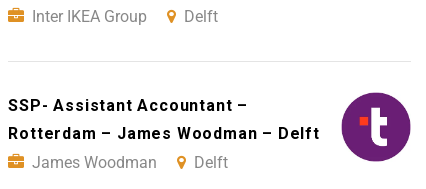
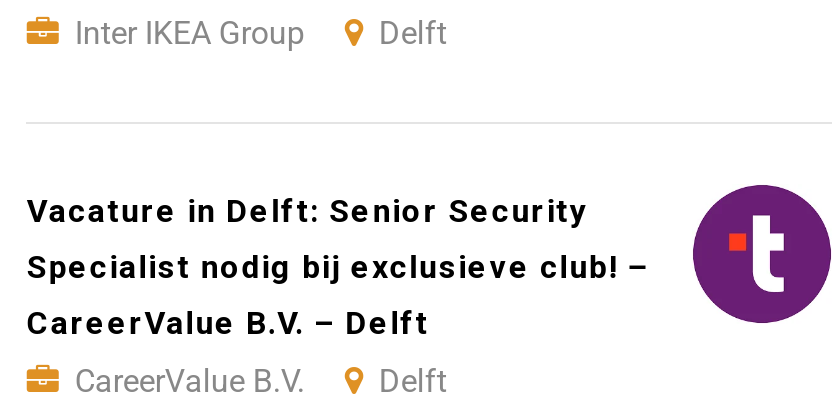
[8,96,320,172] SSP- Assistant Accountant – | Rotterdam – James Woodman – Delft | James Woodman -> [27,192,649,400] Vacature in Delft: Senior Security | Specialist nodig bij exclusieve club! – | CareerValue B.V. – Delft | CareerValue B.V.

